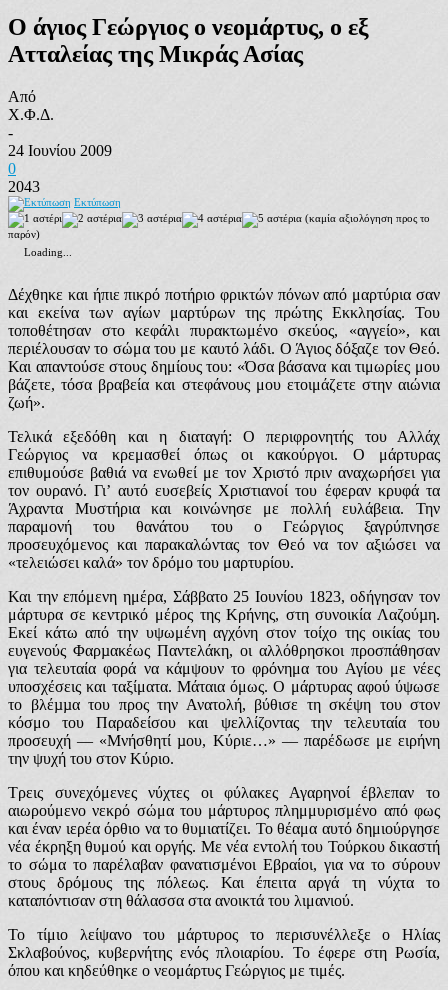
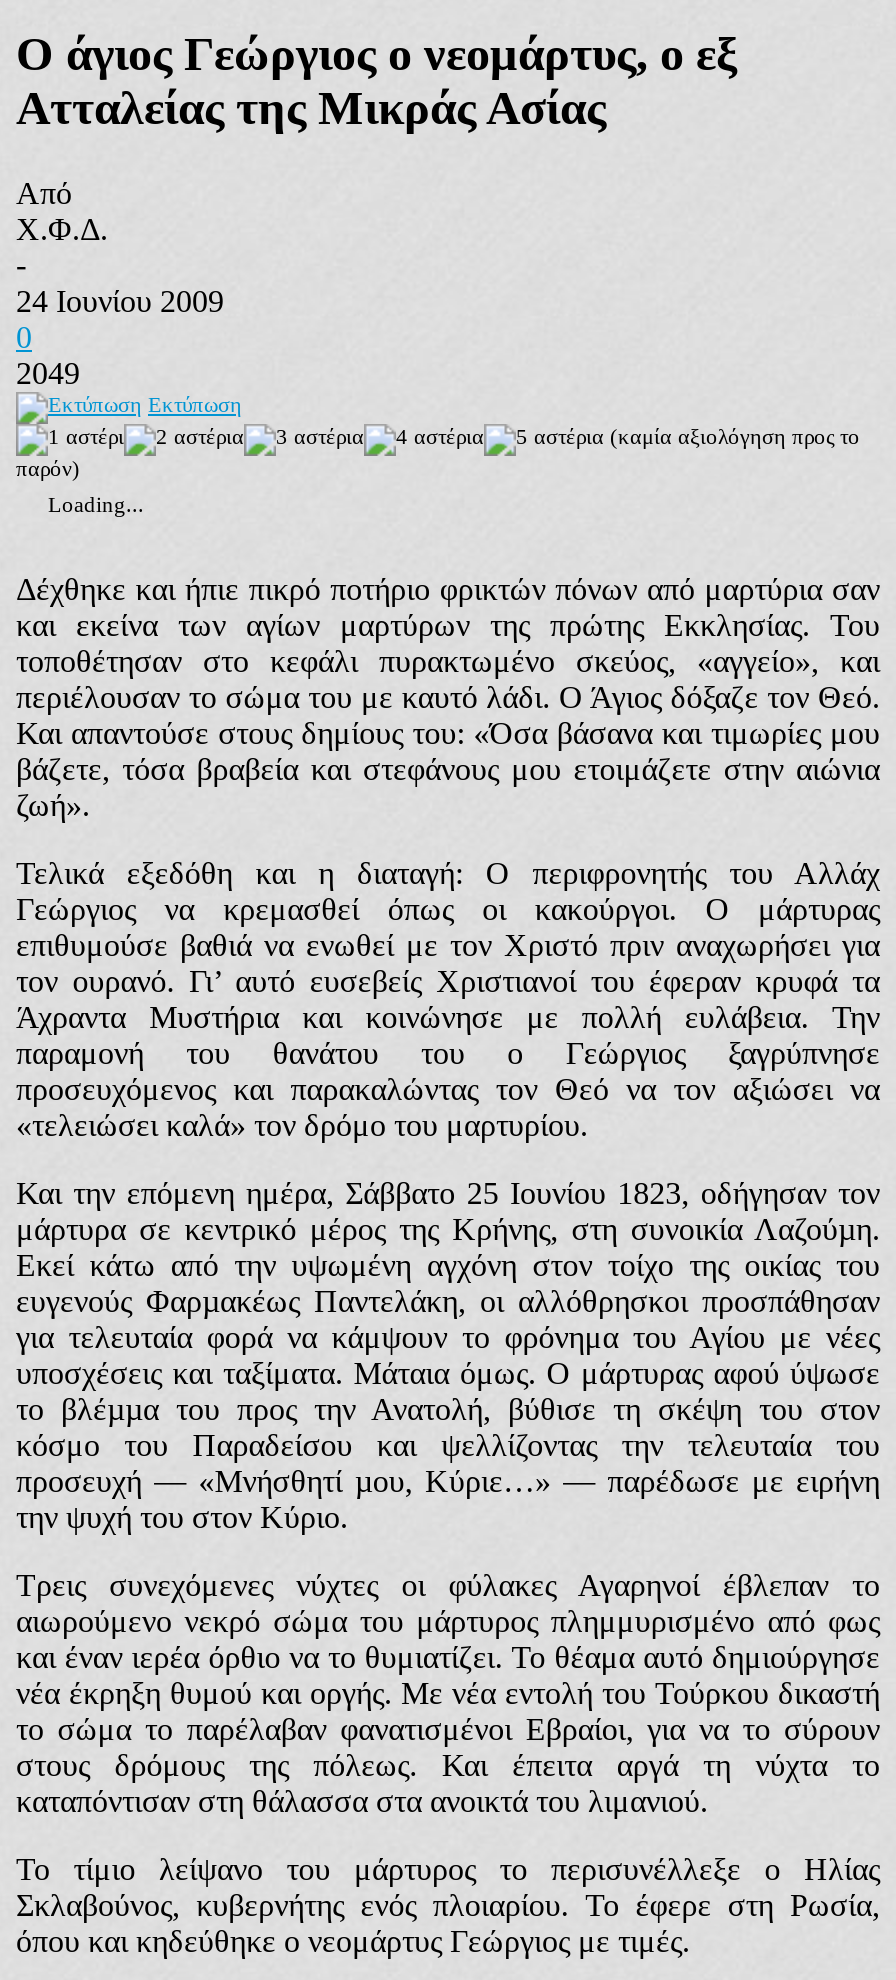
[8,178,40,195] 2043 -> [16,355,80,389] 2049

